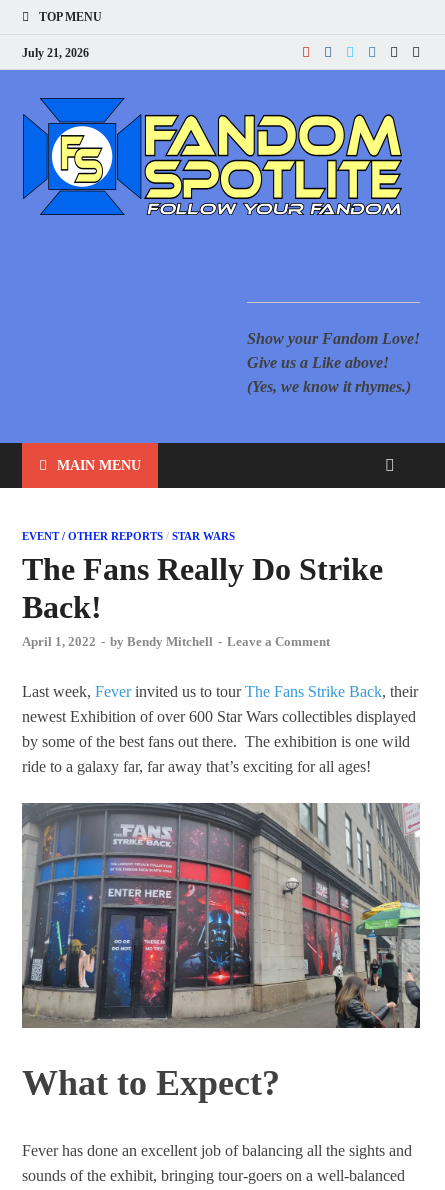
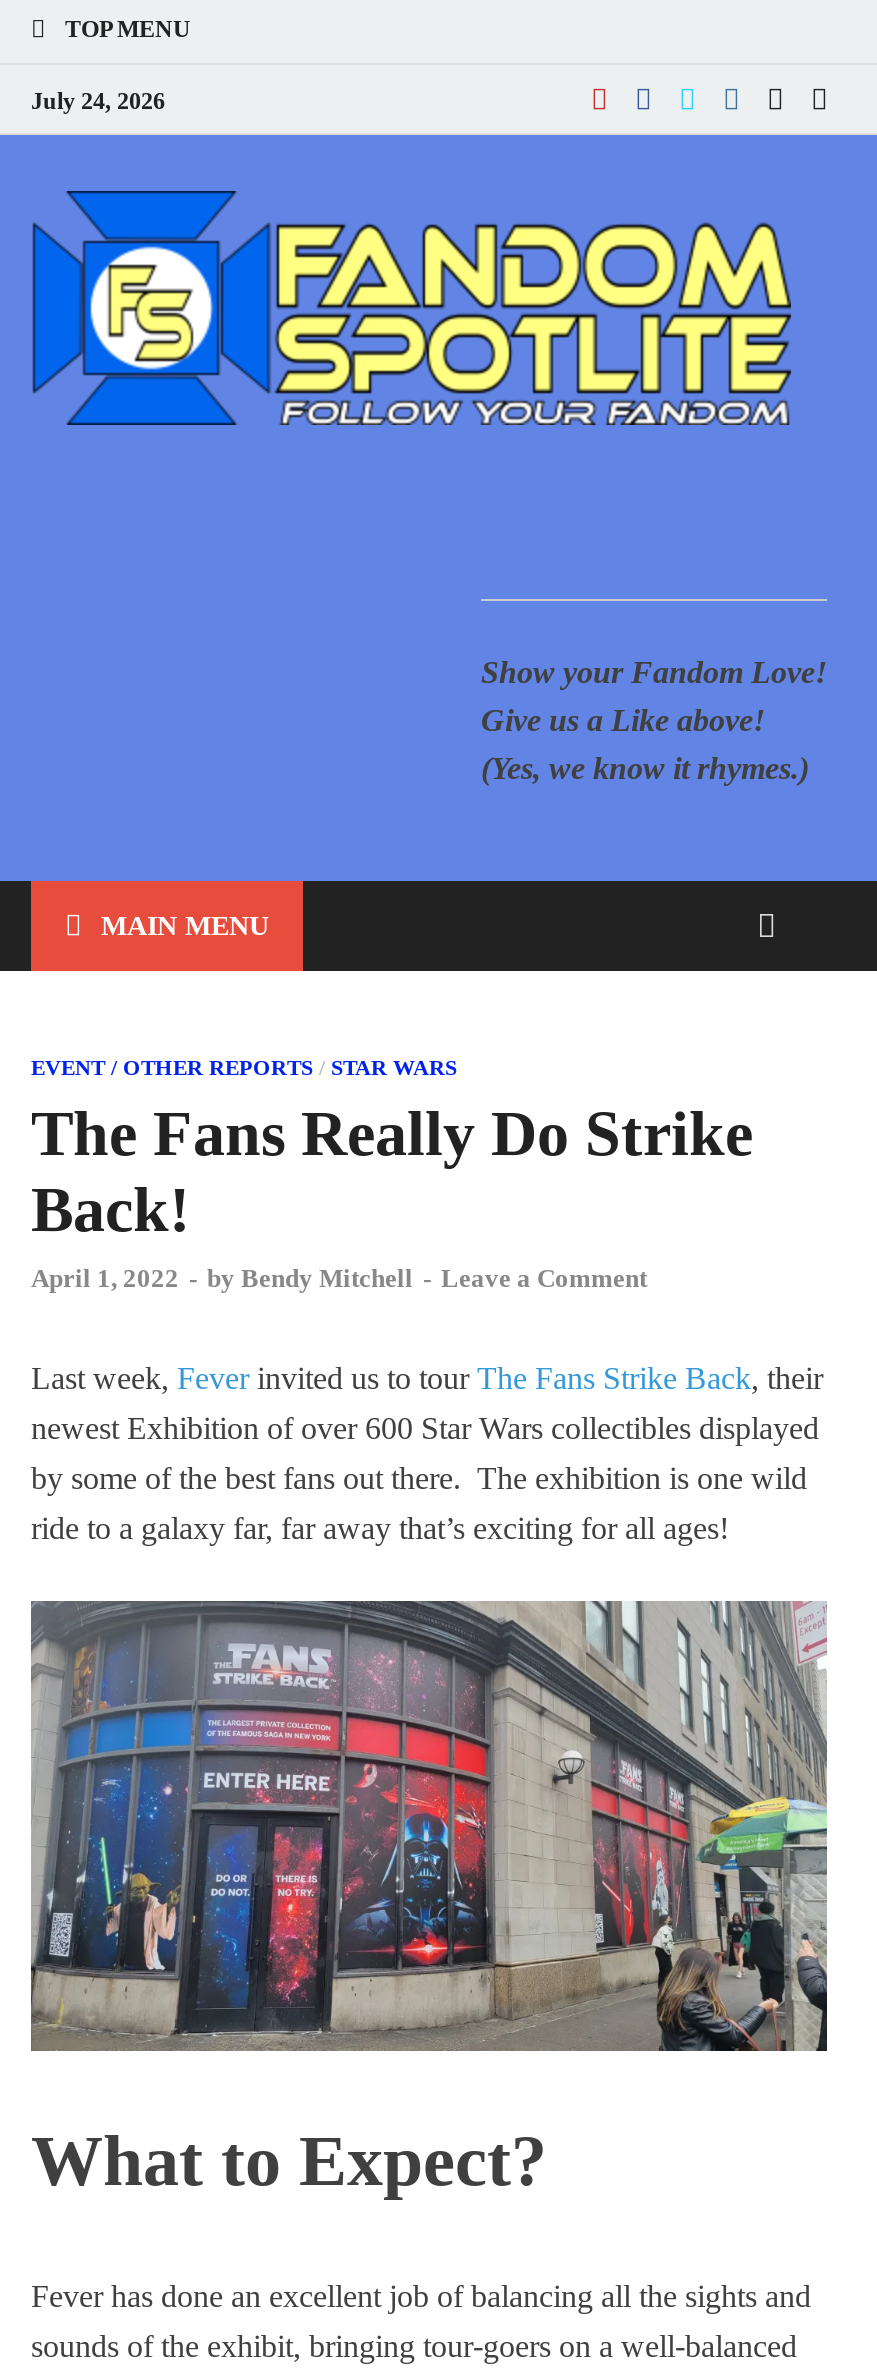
[22,45,89,59] July 21, 2026 -> [31,86,165,114] July 24, 2026

